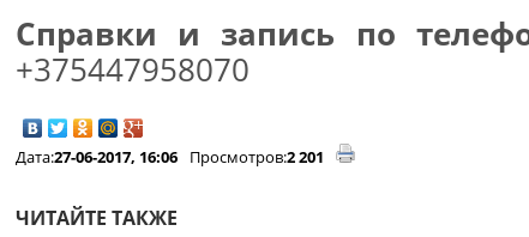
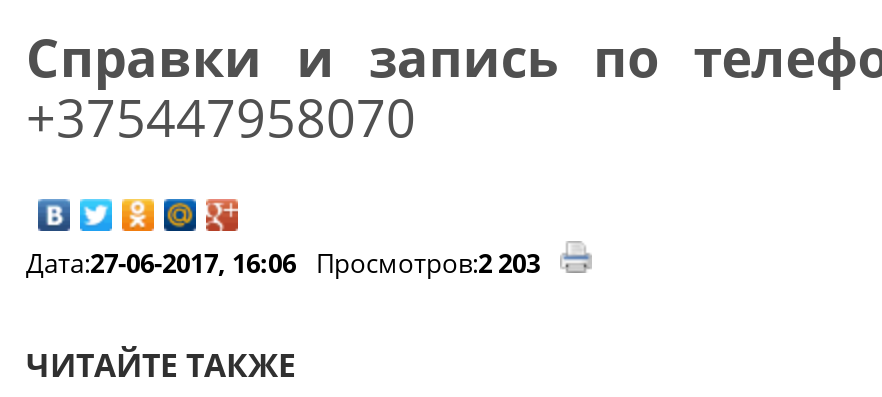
[16,146,324,167] Дата:27-06-2017, 16:06 Просмотров:2 201 -> [26,244,540,280] Дата:27-06-2017, 16:06 Просмотров:2 203

